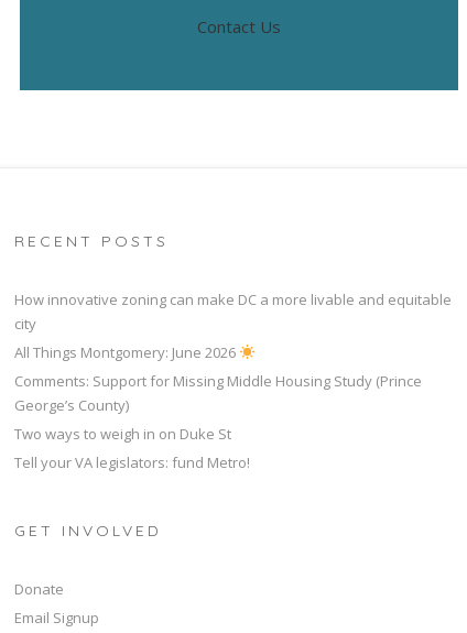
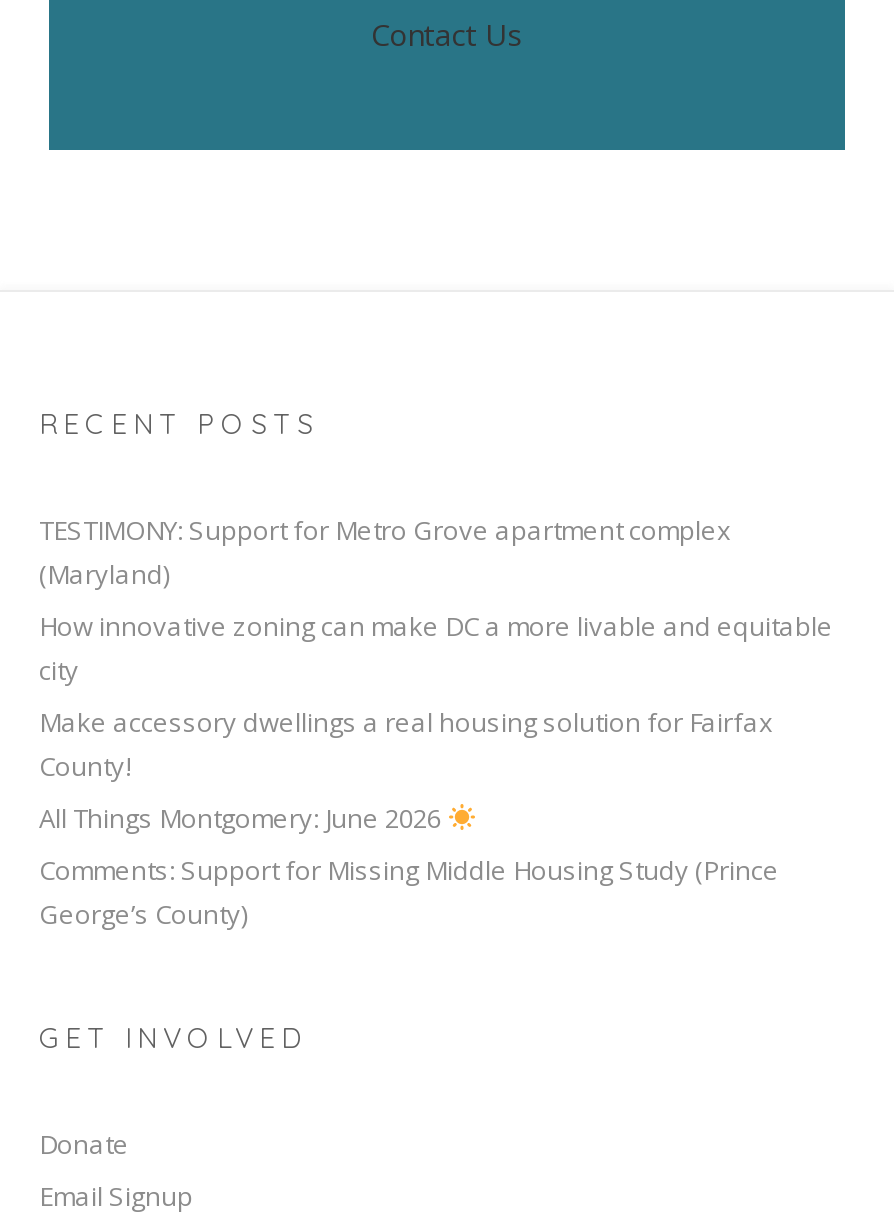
none -> [39,512,731,592] TESTIMONY: Support for Metro Grove apartment complex | (Maryland)
none -> [39,704,773,784] Make accessory dwellings a real housing solution for Fairfax | County!
moved [14,343,422,415] -> [39,800,779,932]: All Things Montgomery: June 2026 | Comments: Support for Missing Middle Housing Study (Prince | George’s County)
[14,424,250,472] Two ways to weigh in on Duke St | Tell your VA legislators: fund Metro! -> none

